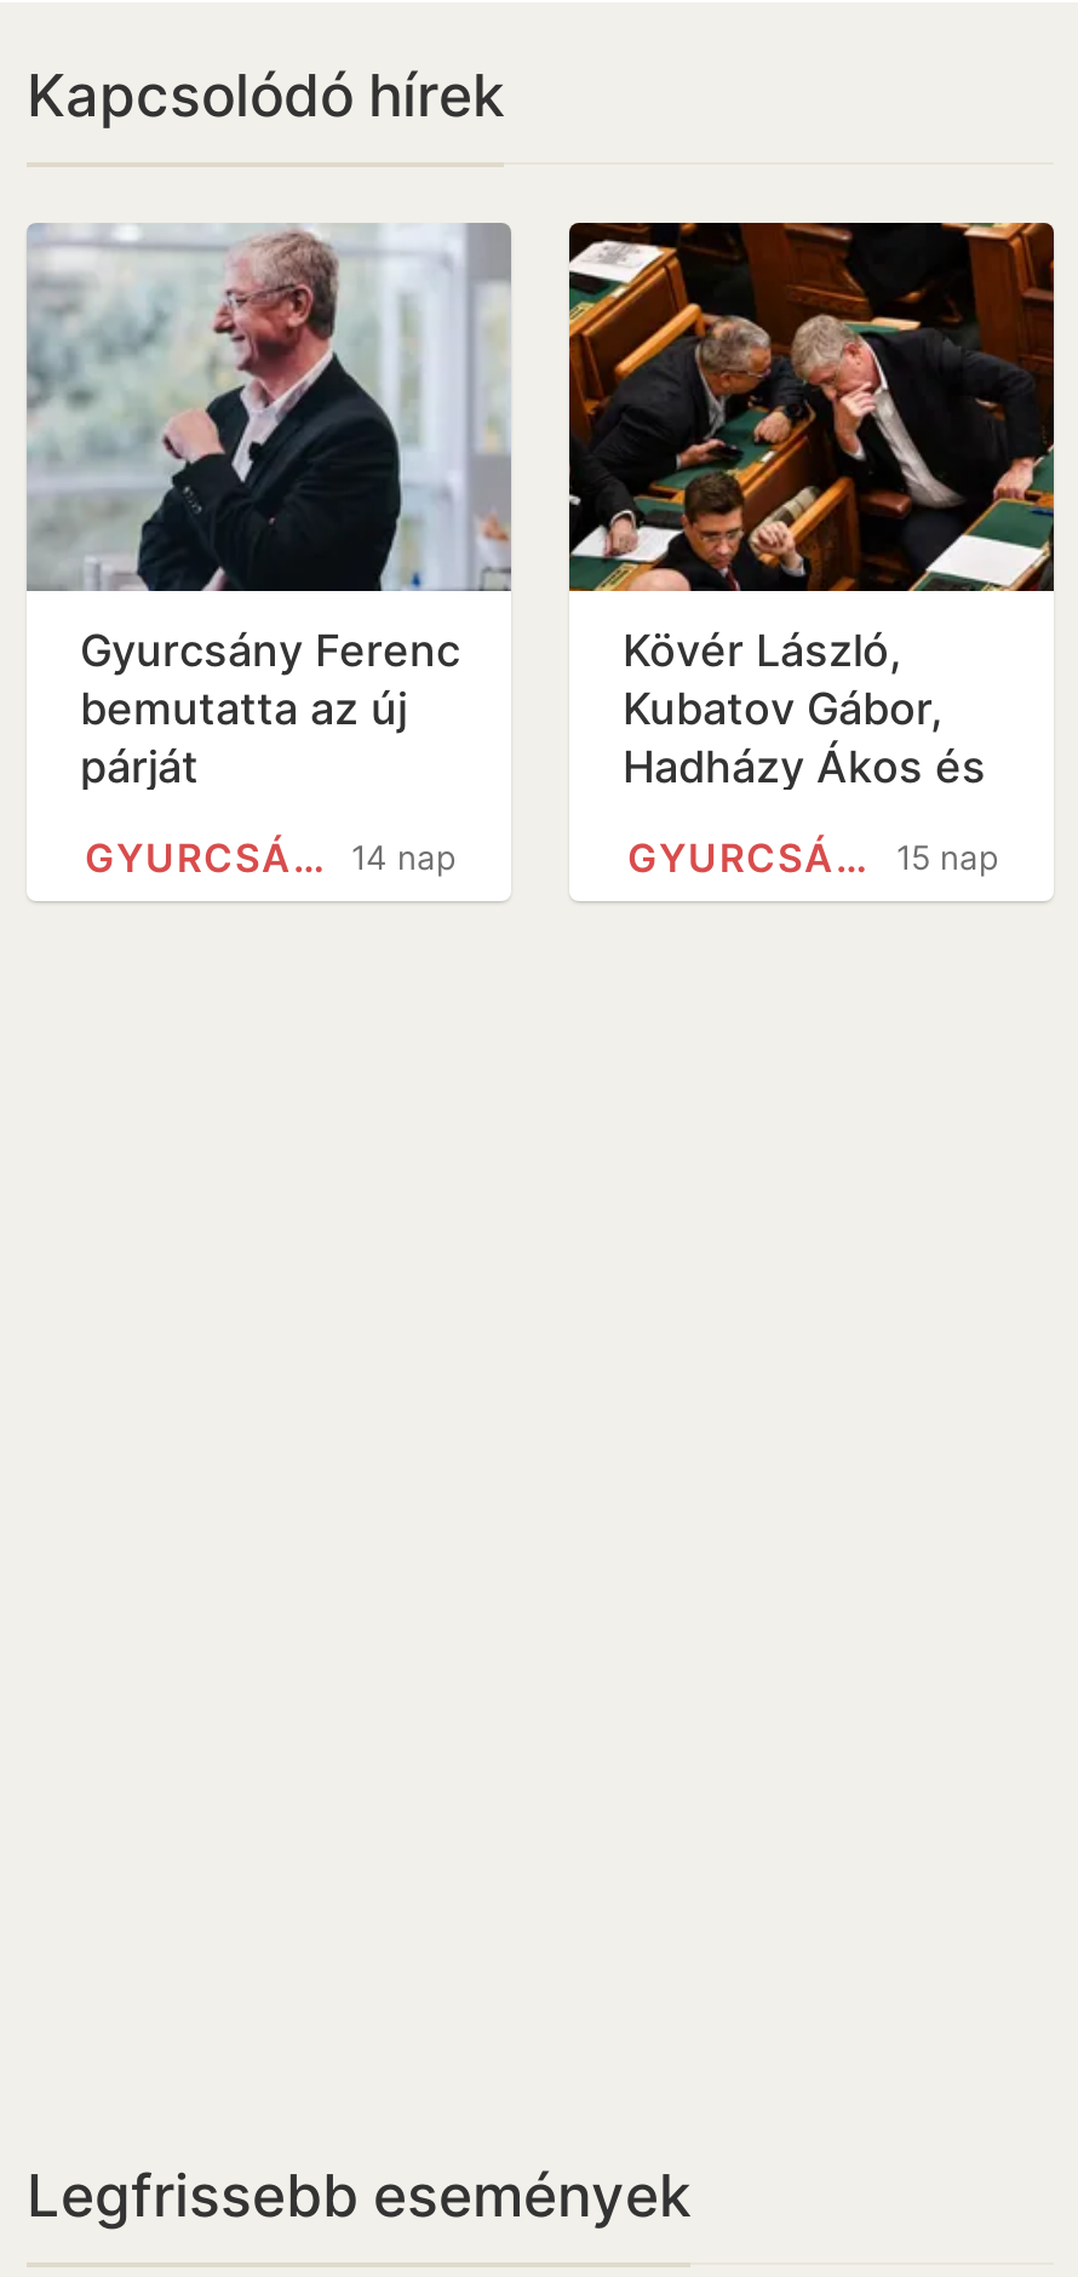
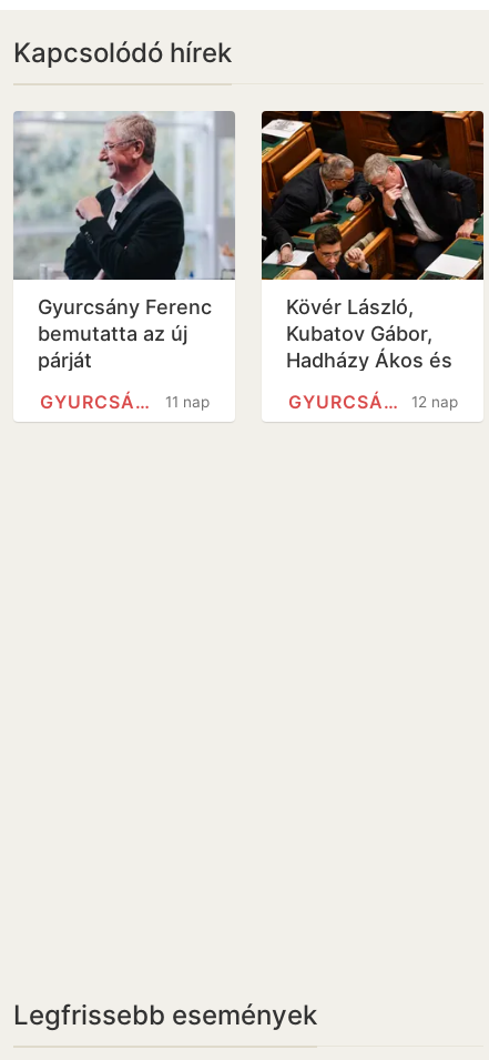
[351,839,455,878] 14 nap -> [165,393,210,411] 11 nap
[896,839,998,878] 15 nap -> [411,393,458,411] 12 nap

